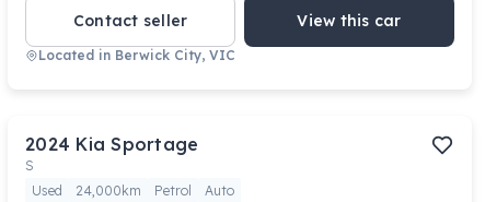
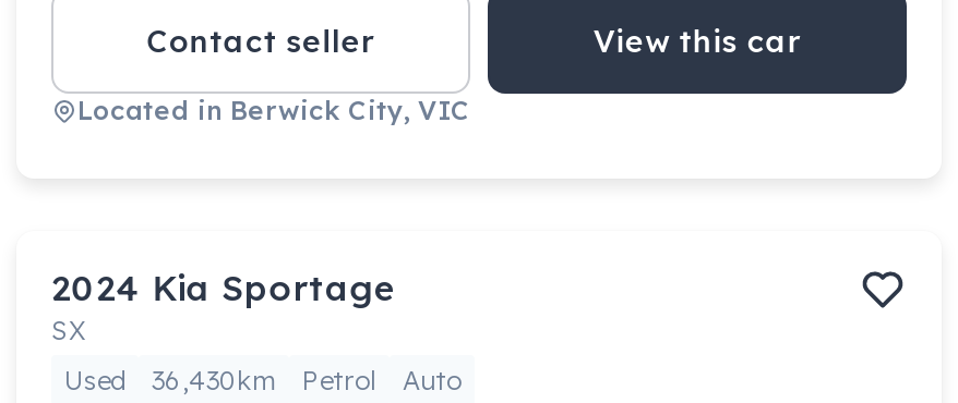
[25,157,34,174] S -> [51,314,86,346] SX
[32,182,234,199] Used 24,000km Petrol Auto -> [64,364,462,396] Used 36,430km Petrol Auto

